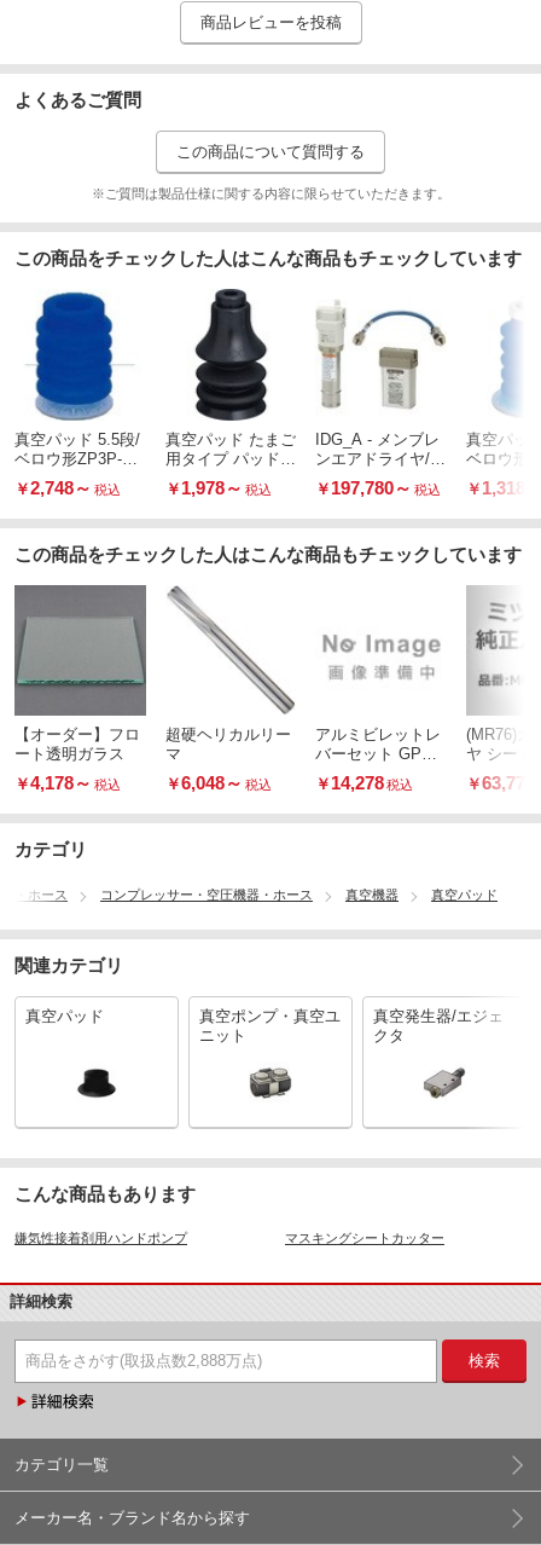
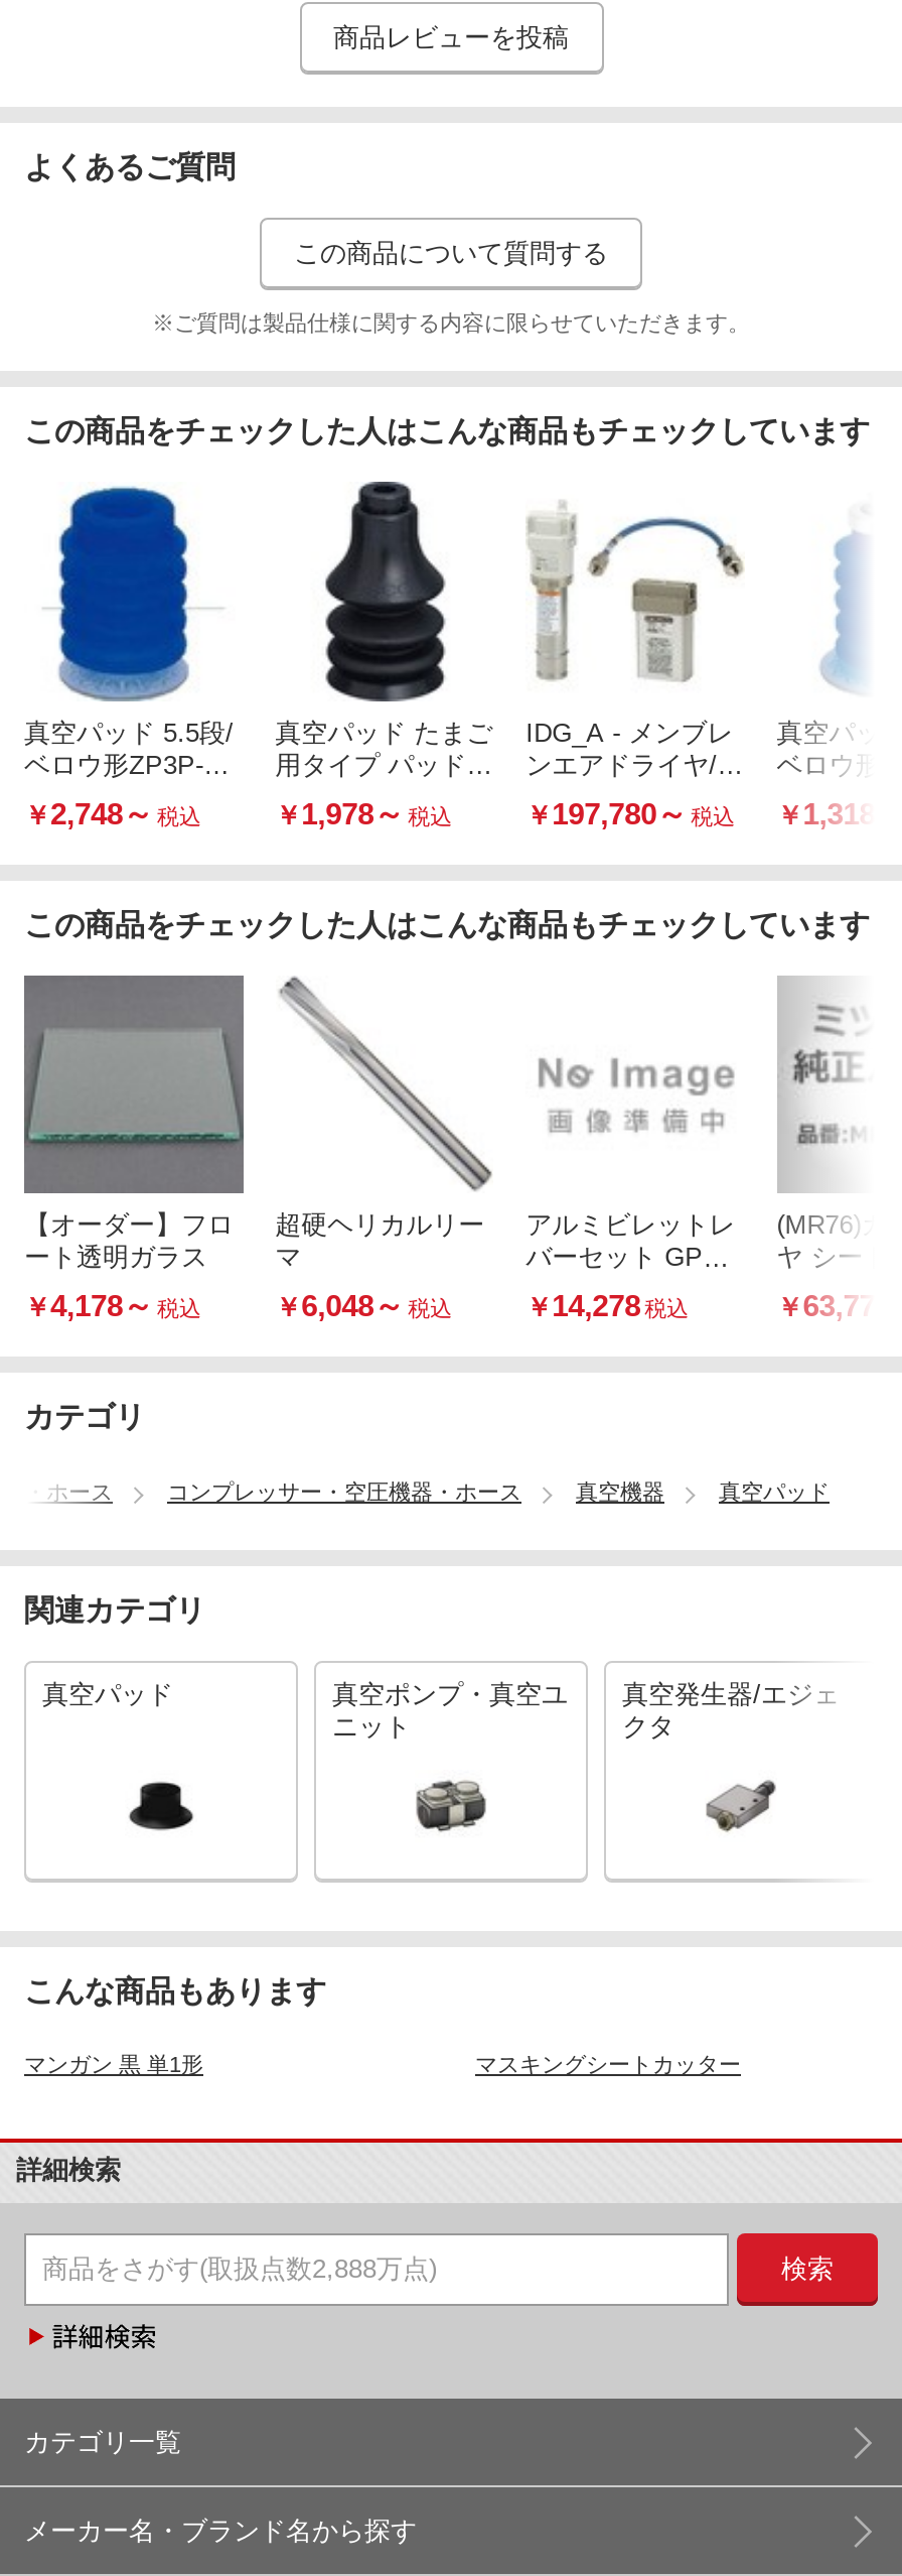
[14,1231,187,1245] 嫌気性接着剤用ハンドポンプ -> [24,2052,203,2077] マンガン 黒 単1形

